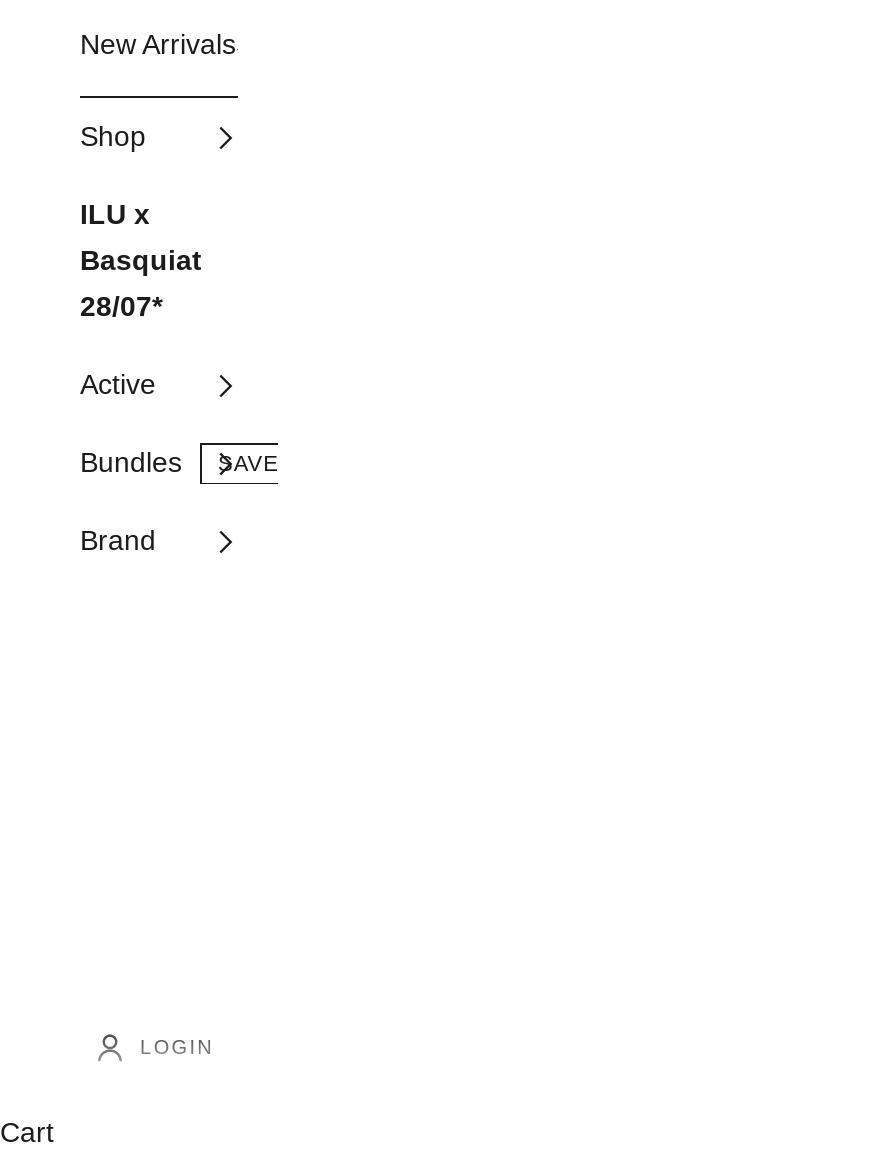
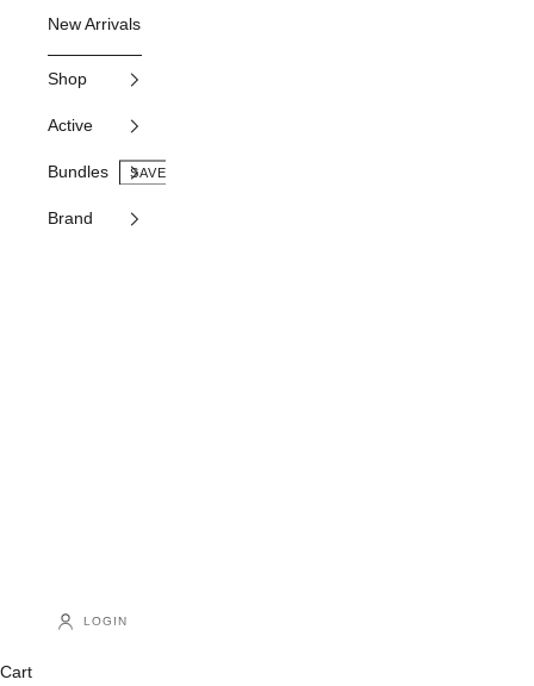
[80,198,202,322] ILU x | Basquiat | 28/07* -> none
moved [80,368,182,556] -> [48,116,108,227]: Active | Bundles | Brand

